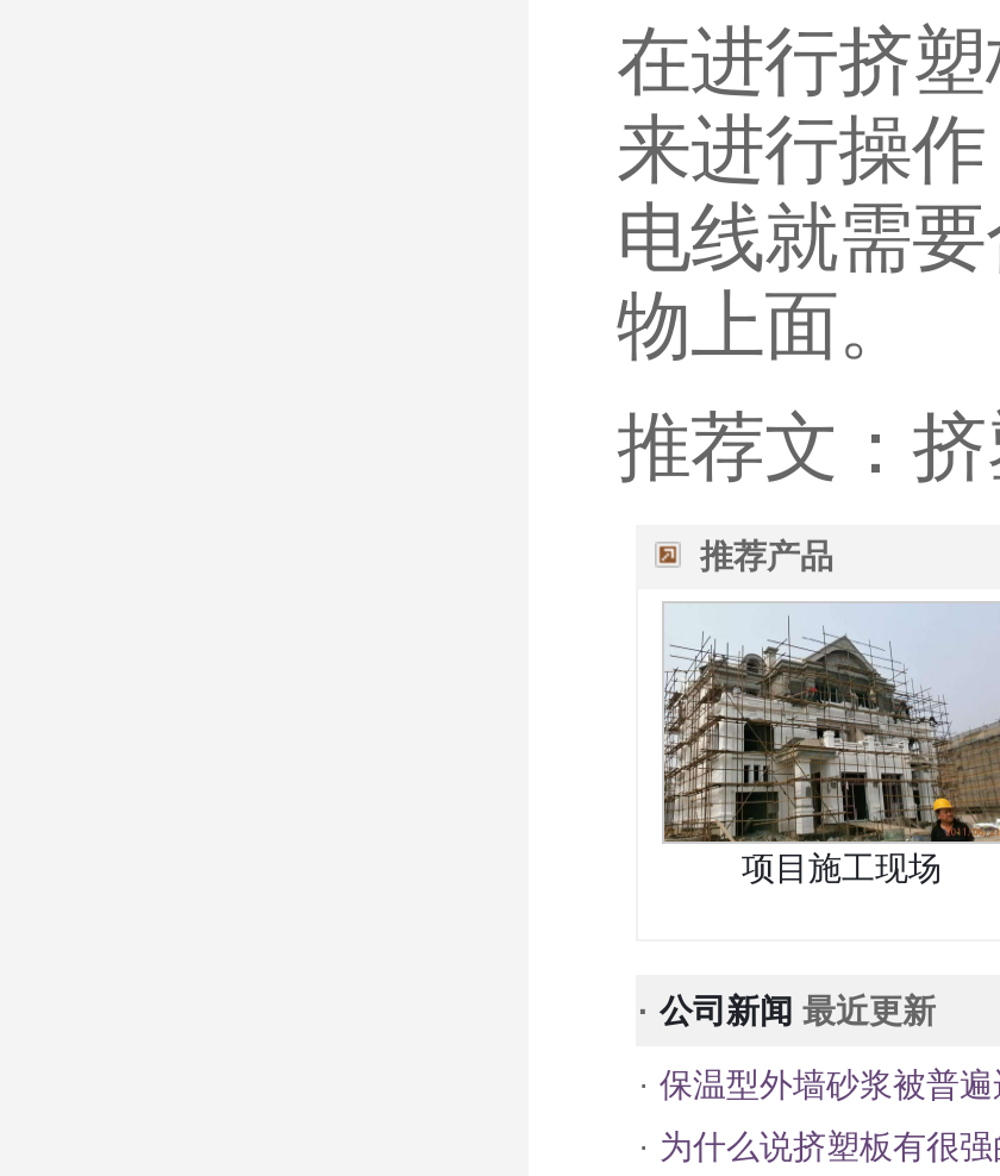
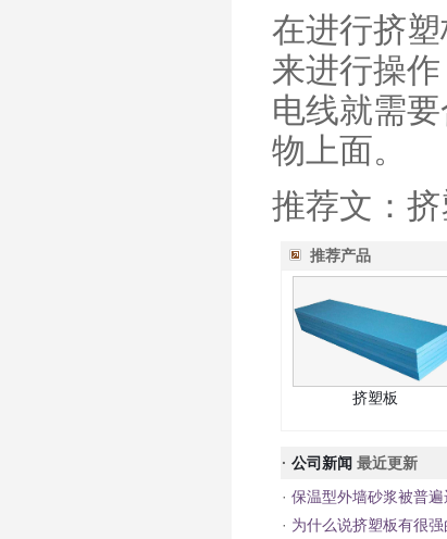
[662,603,993,887] [image] | 项目施工现场 -> [294,278,444,406] [image] | 挤塑板

